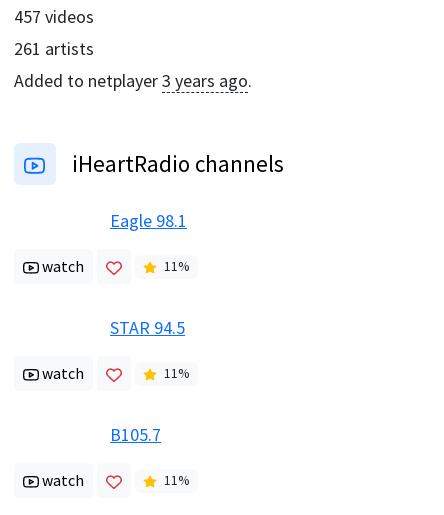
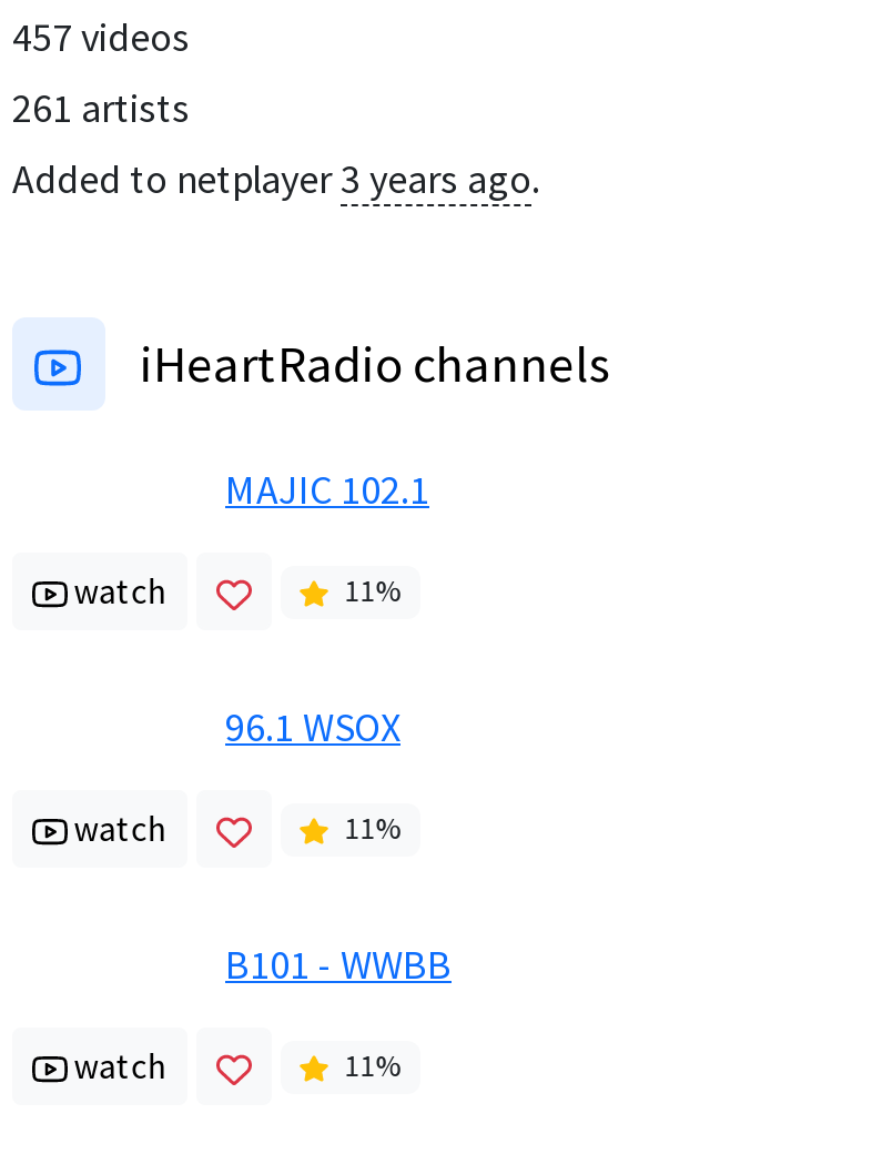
[110,209,187,232] Eagle 98.1 -> [225,463,429,514] MAJIC 102.1
[110,316,185,339] STAR 94.5 -> [225,701,400,752] 96.1 WSOX
[110,423,161,446] B105.7 -> [225,938,452,989] B101 - WWBB

